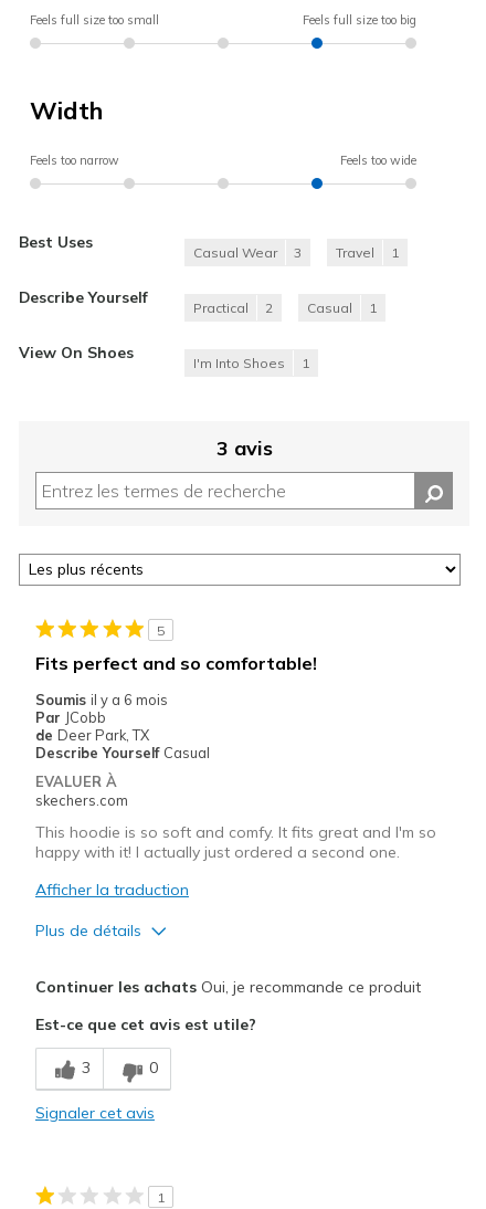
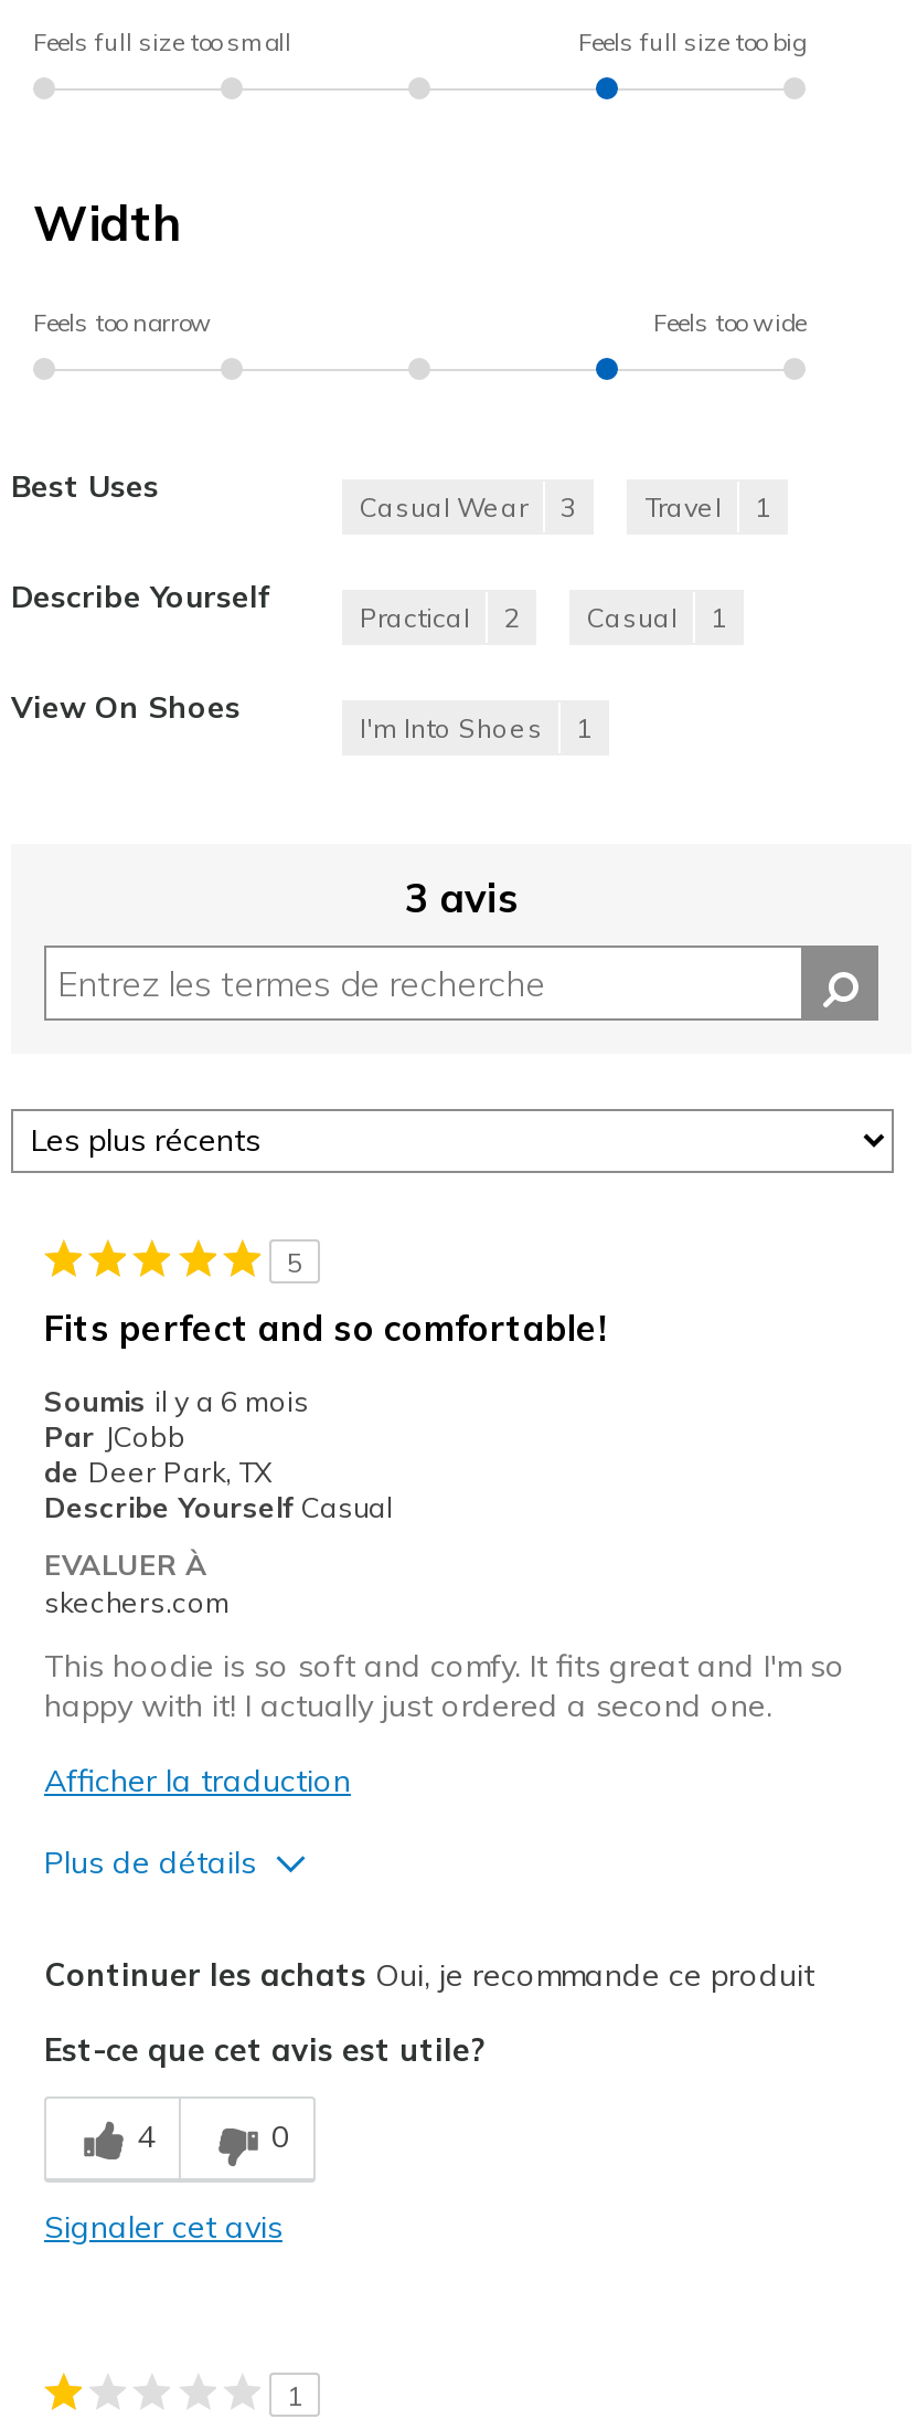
[82,1058,91,1078] 3 -> [137,2117,154,2157] 4

